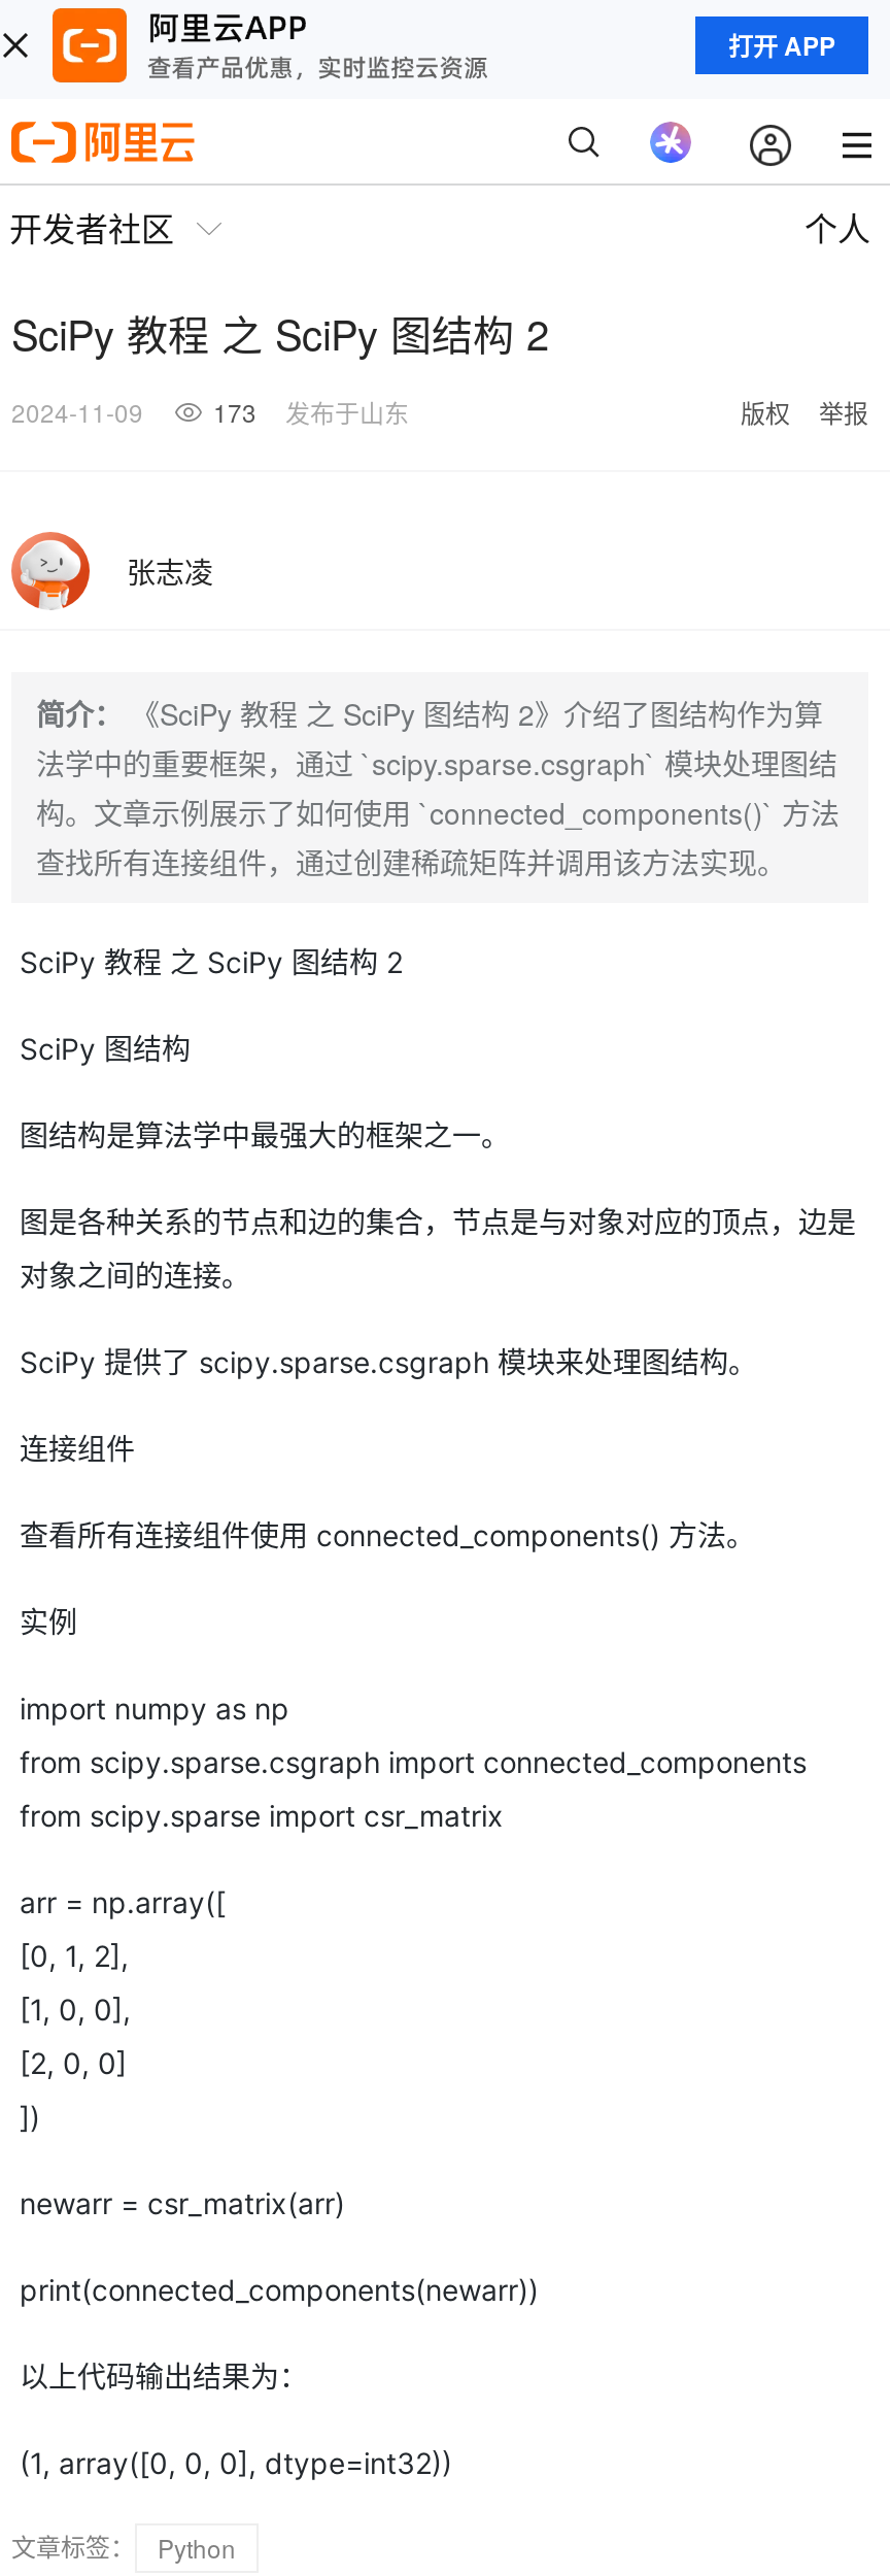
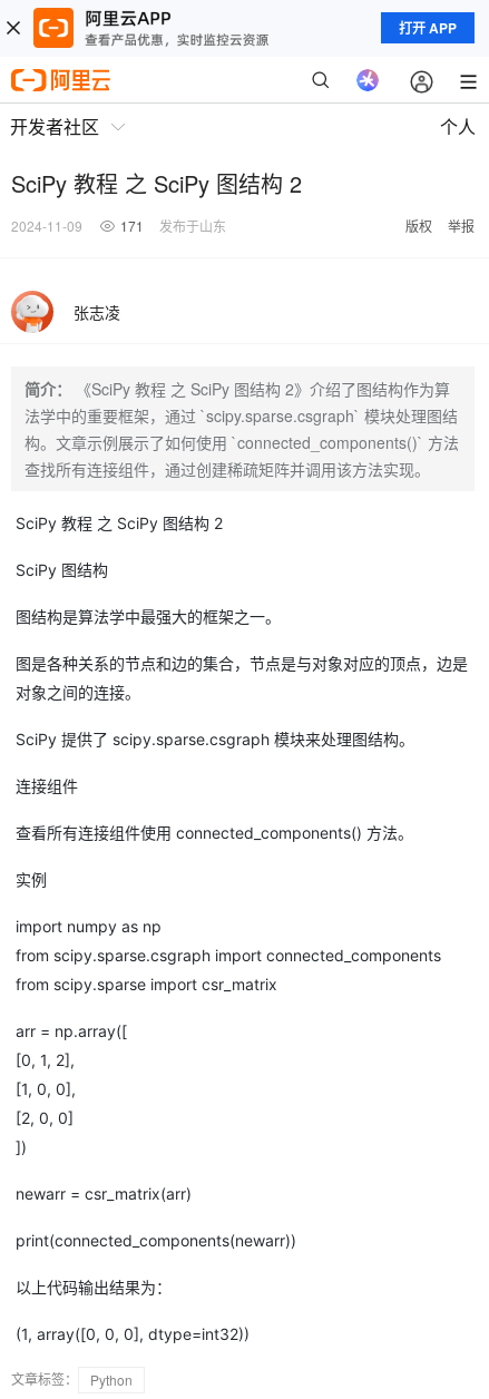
[11,394,409,429] 2024-11-09 173 发布于山东 -> [11,216,226,235] 2024-11-09 171 发布于山东

